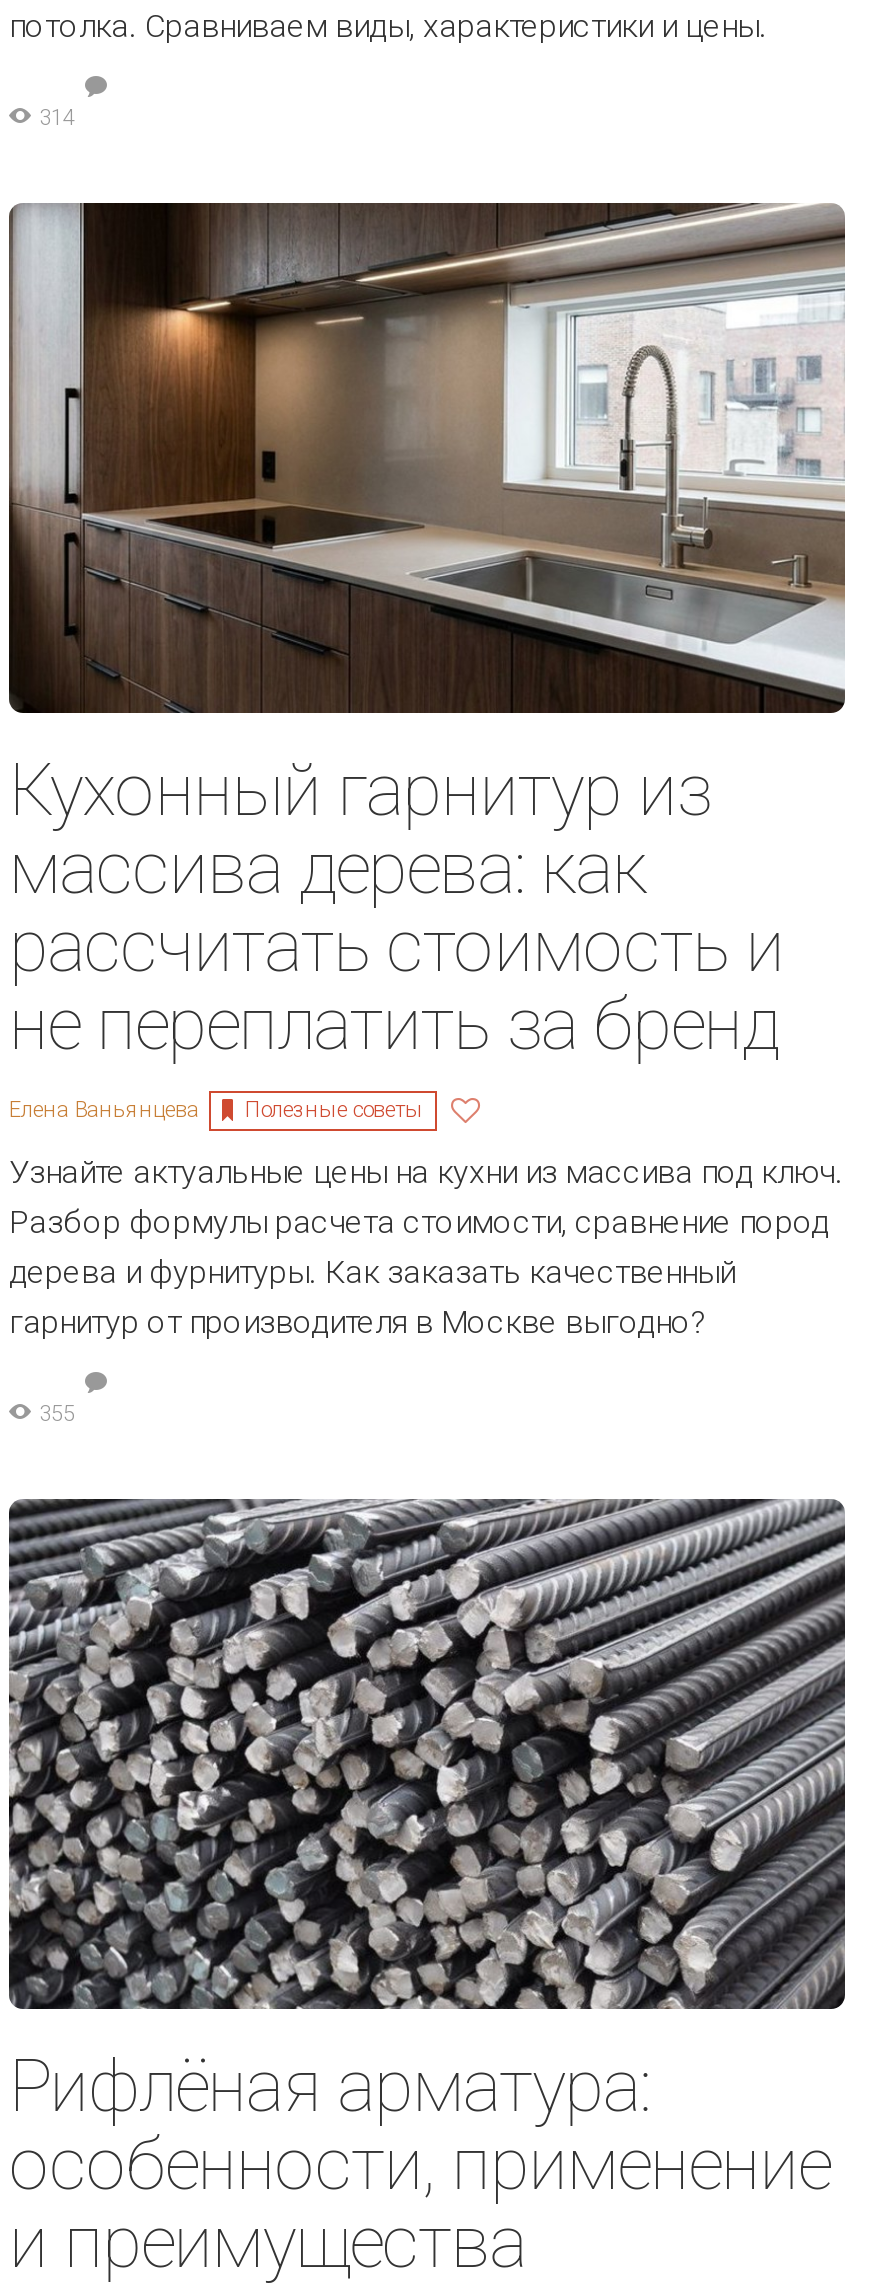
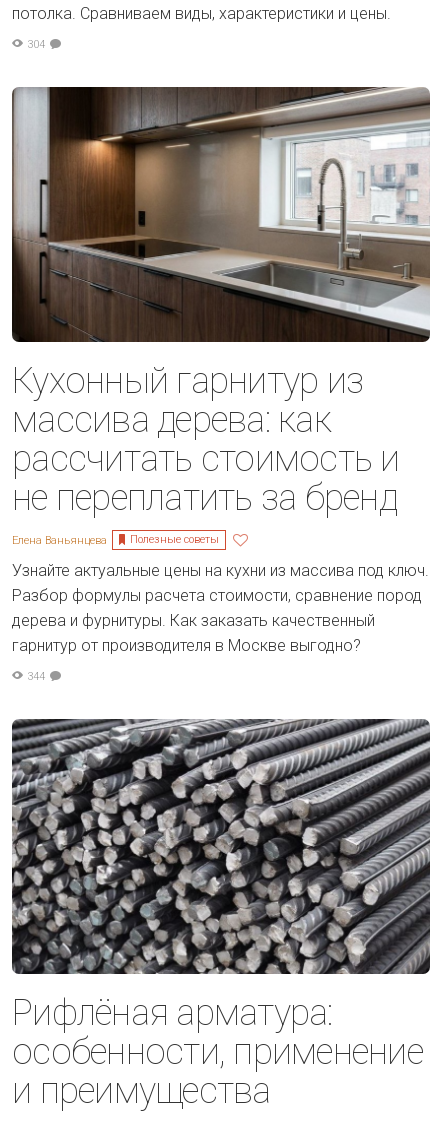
[39,106,75,132] 314 -> [27,38,45,51] 304
[39,1401,75,1427] 355 -> [27,670,45,683] 344

